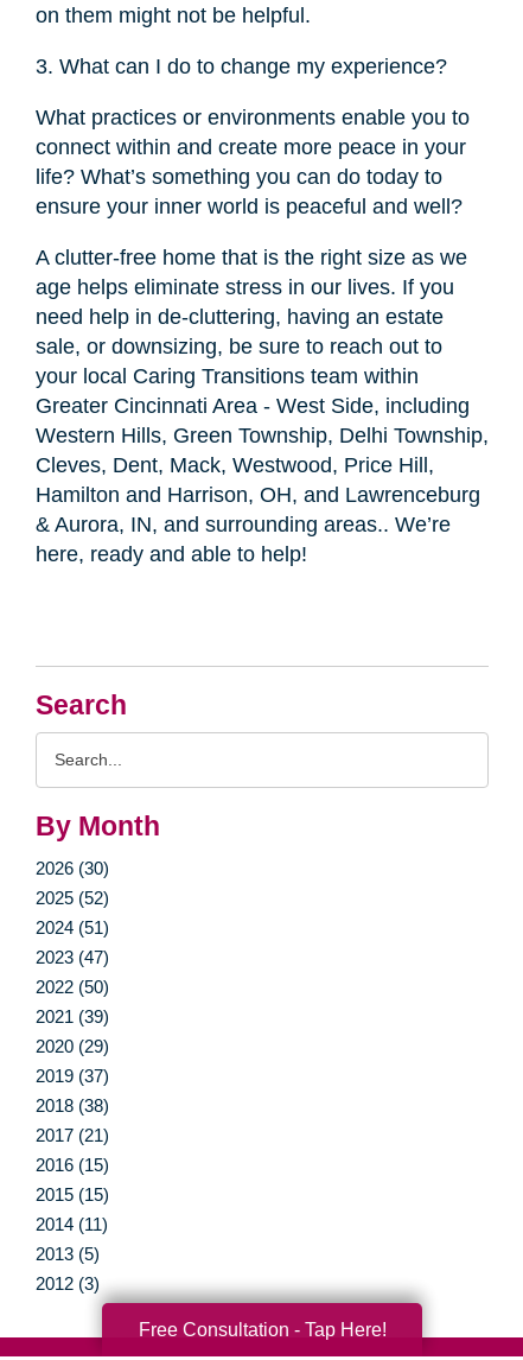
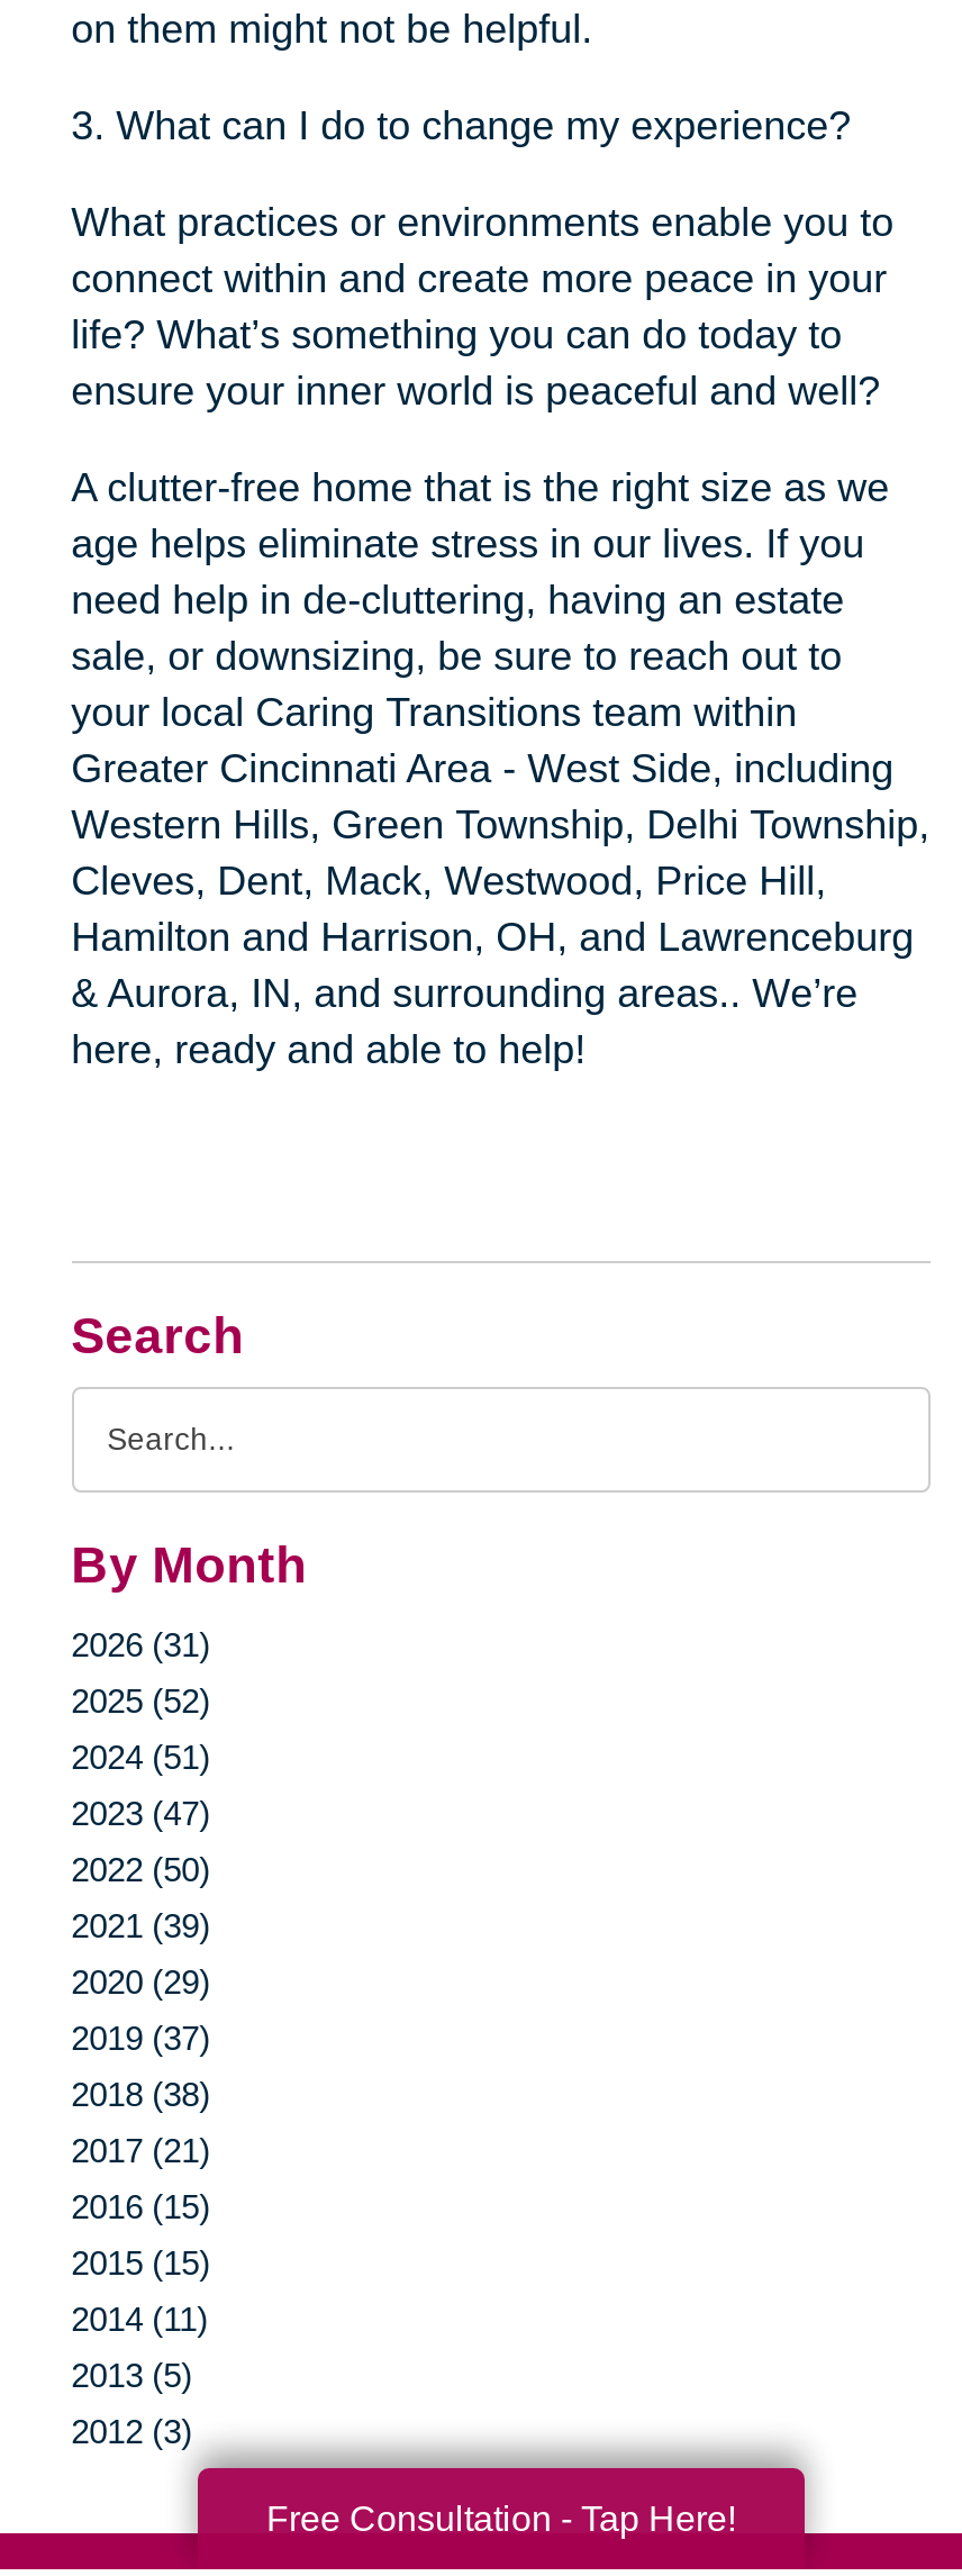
[35,858,109,878] 2026 (30) -> [71,1626,211,1664] 2026 (31)

